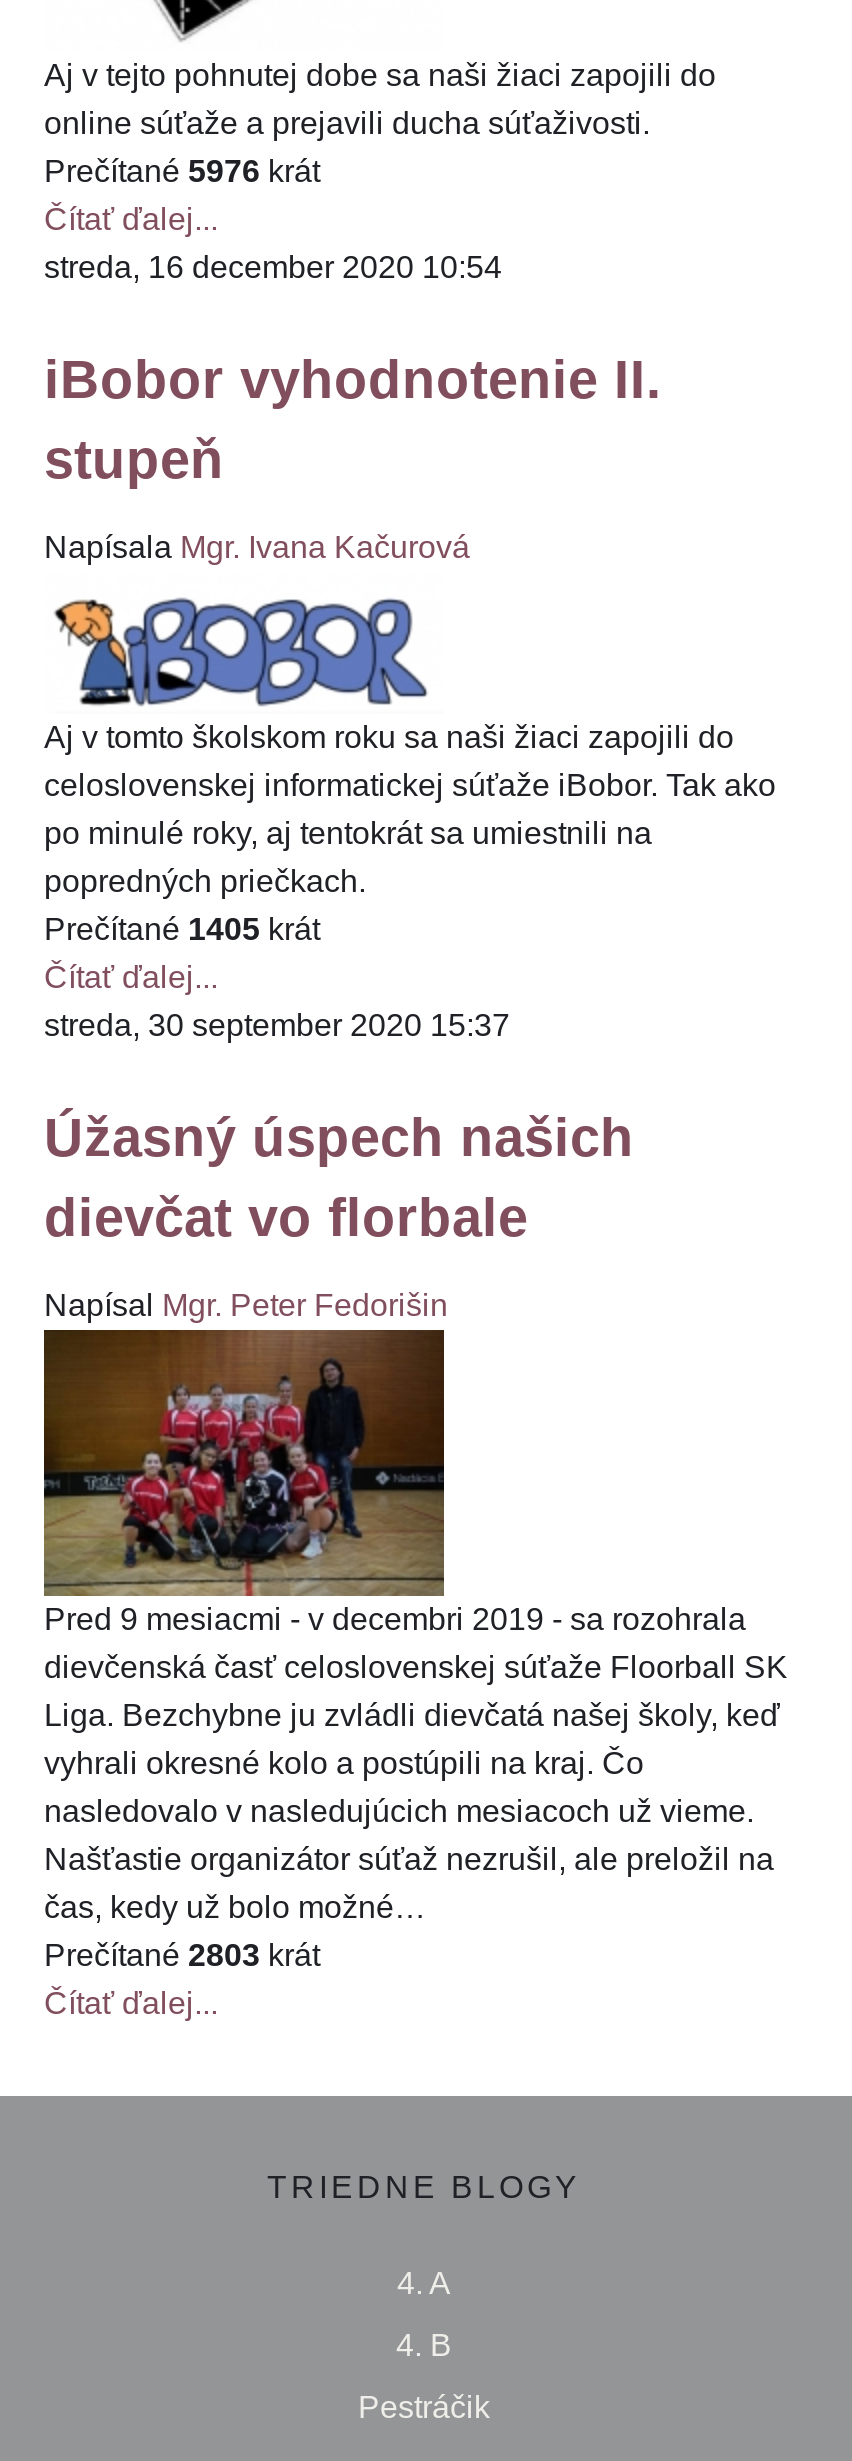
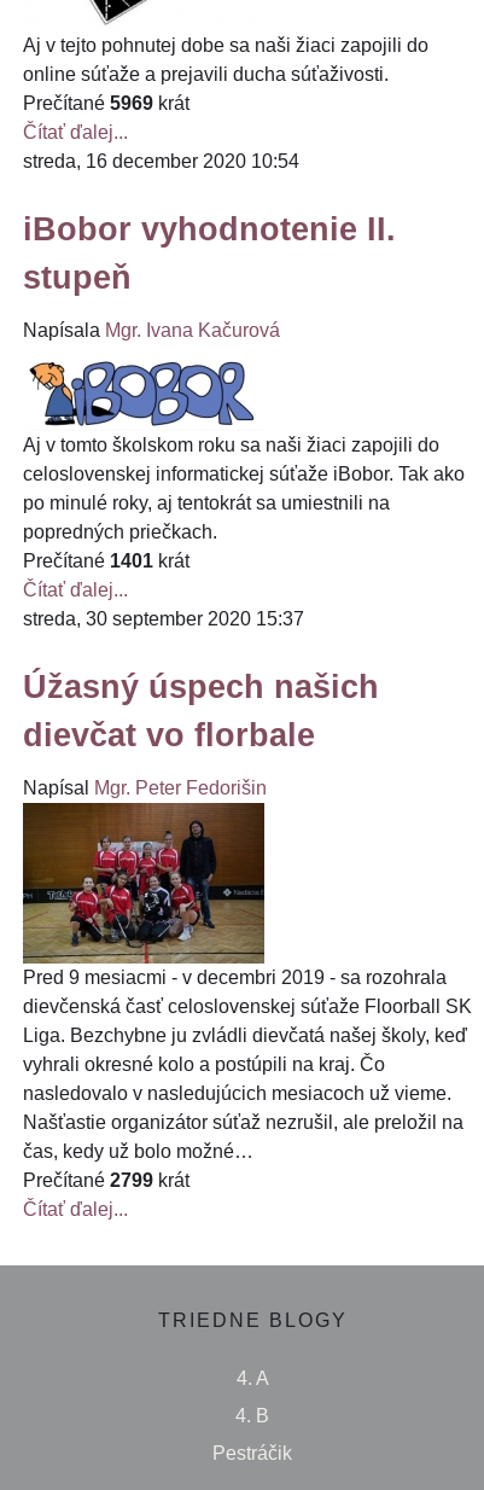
[44,154,320,188] Prečítané 5976 krát -> [23,93,189,114] Prečítané 5969 krát
[44,912,320,946] Prečítané 1405 krát -> [23,551,189,571] Prečítané 1401 krát
[44,1938,320,1972] Prečítané 2803 krát -> [23,1170,189,1191] Prečítané 2799 krát

